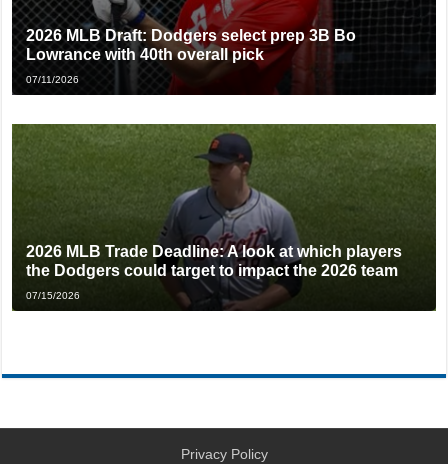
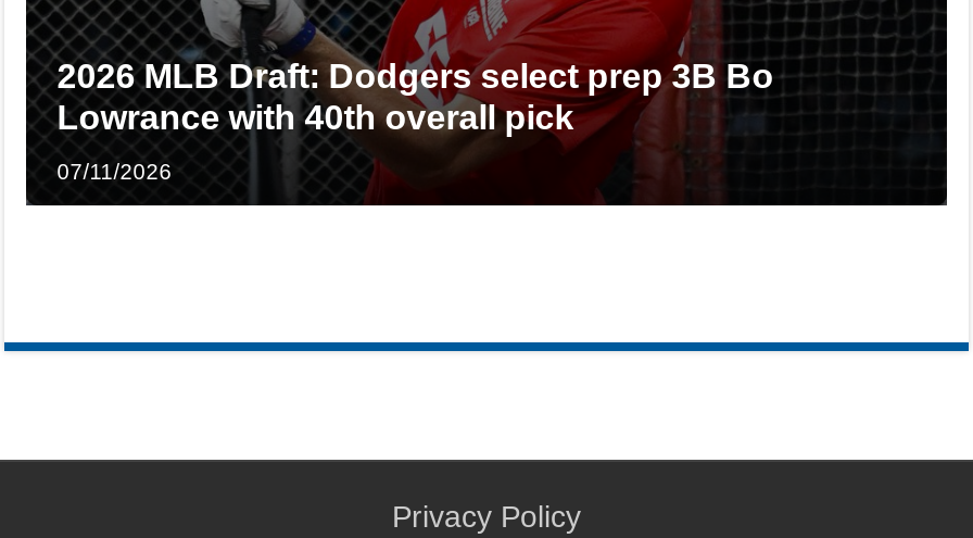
[11,123,437,301] [image] | 2026 MLB Trade Deadline: A look at which players | the Dodgers could target to impact the 2026 team | 07/15/2026 -> none

